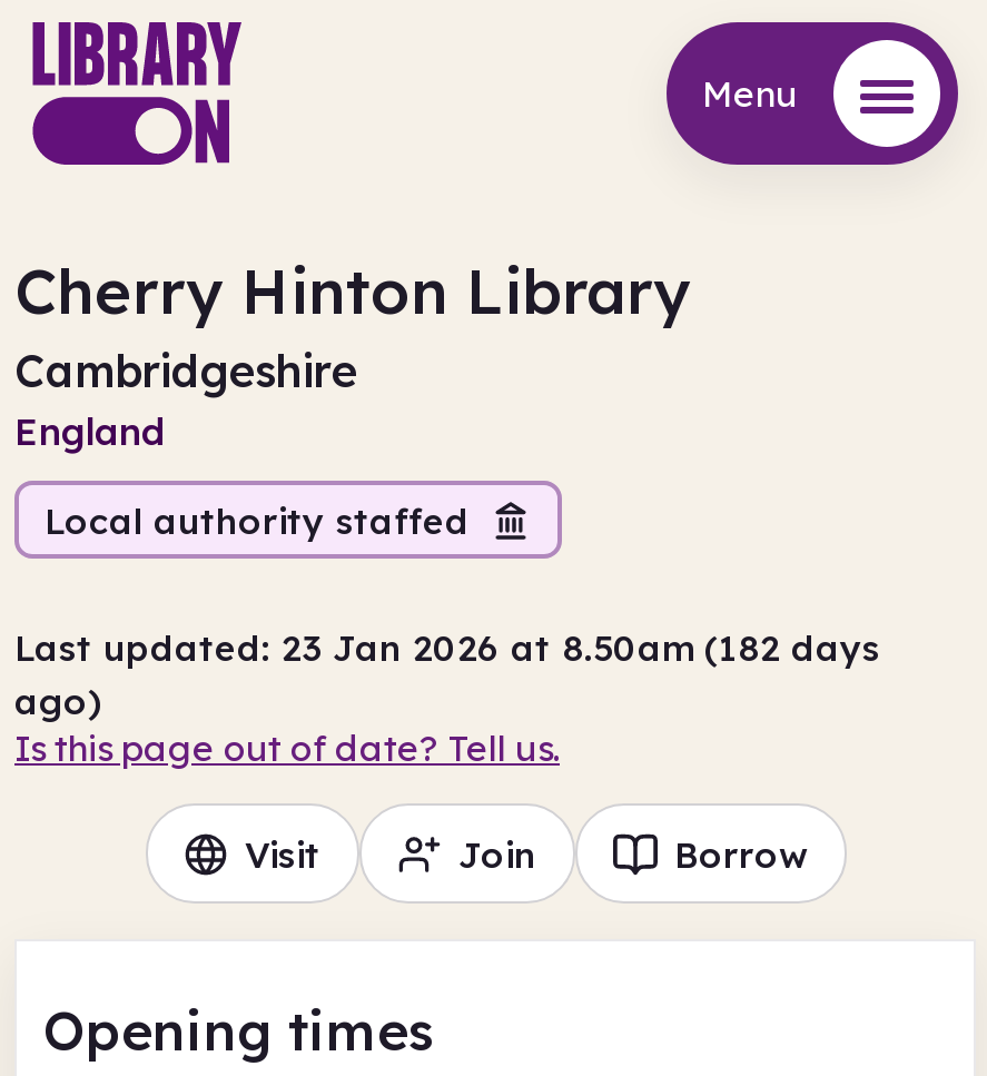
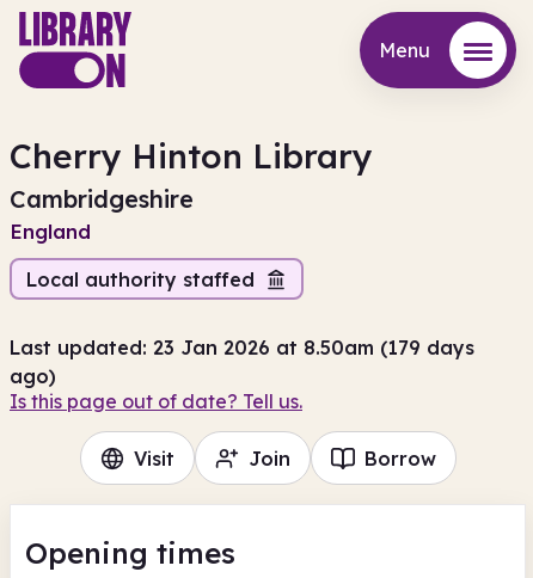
[14,625,880,670] Last updated: 23 Jan 2026 at 8.50am (182 days -> [10,336,474,359] Last updated: 23 Jan 2026 at 8.50am (179 days

